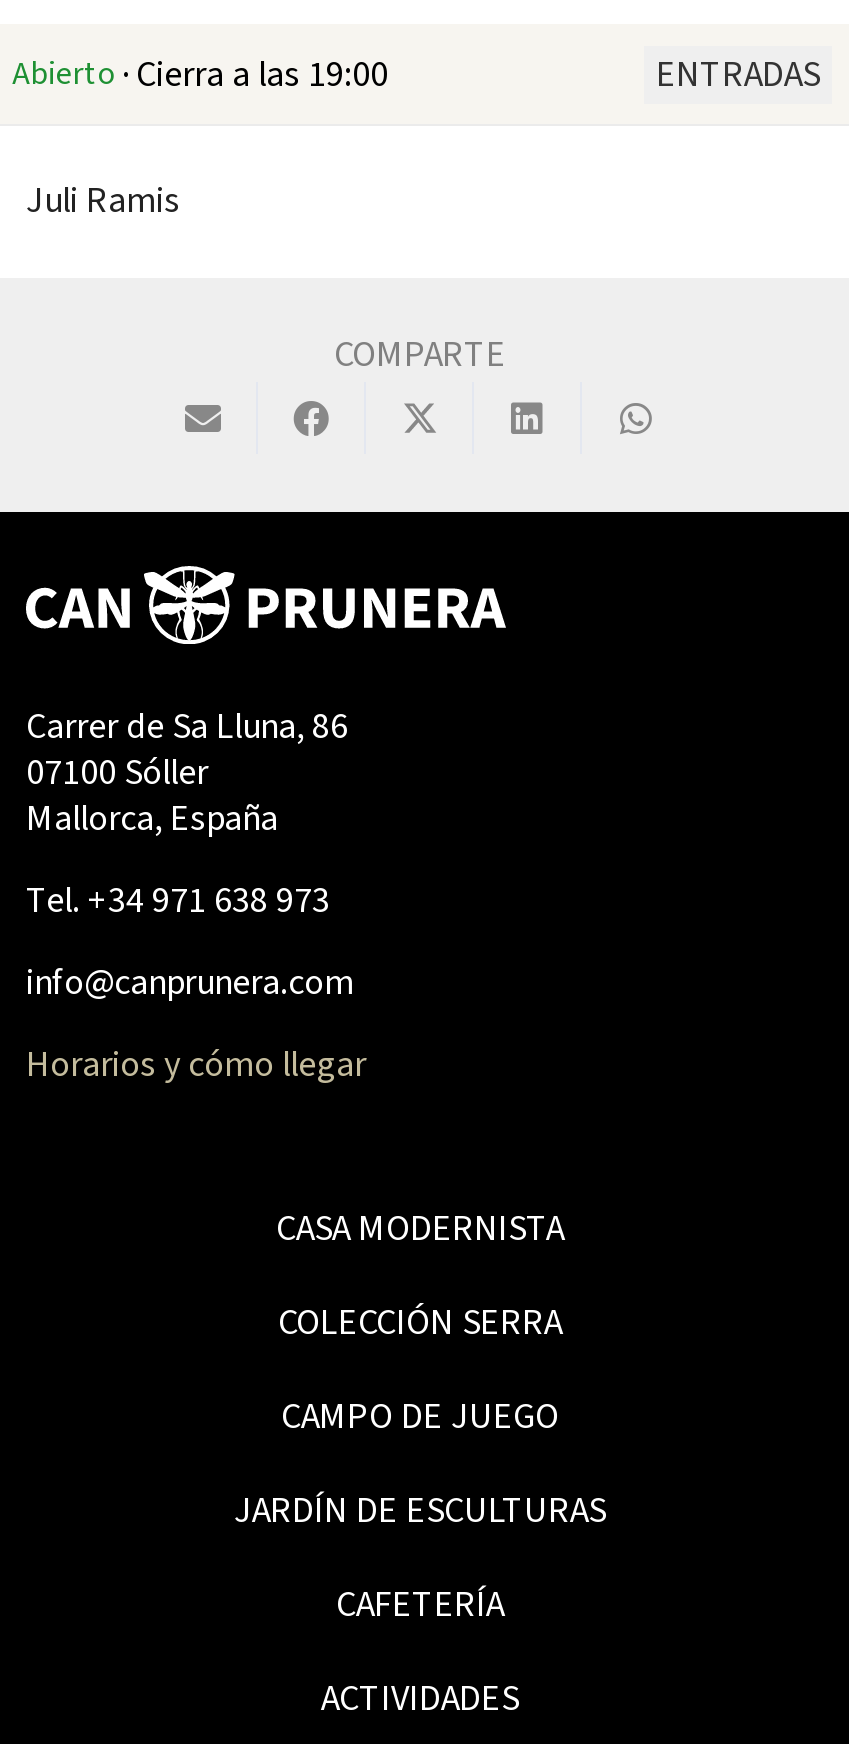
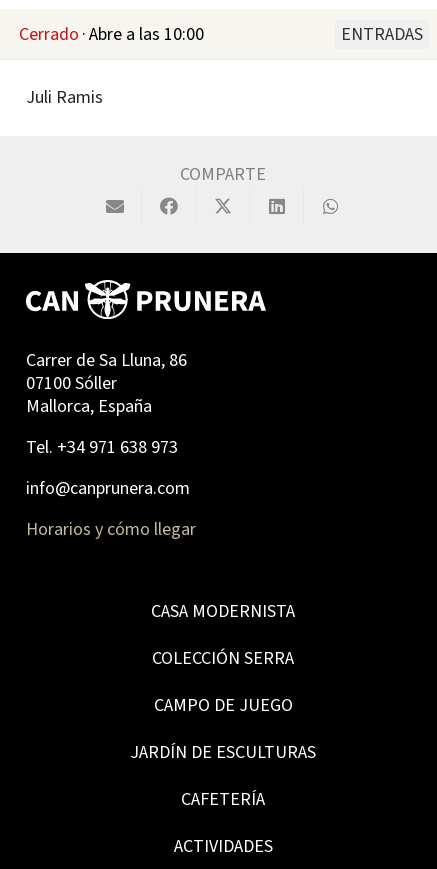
[12,49,388,99] Abierto · Cierra a las 19:00 -> [19,21,204,46] Cerrado · Abre a las 10:00

